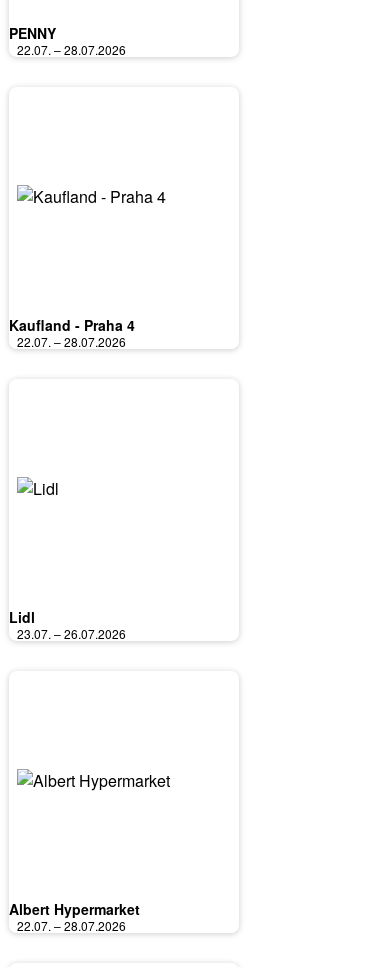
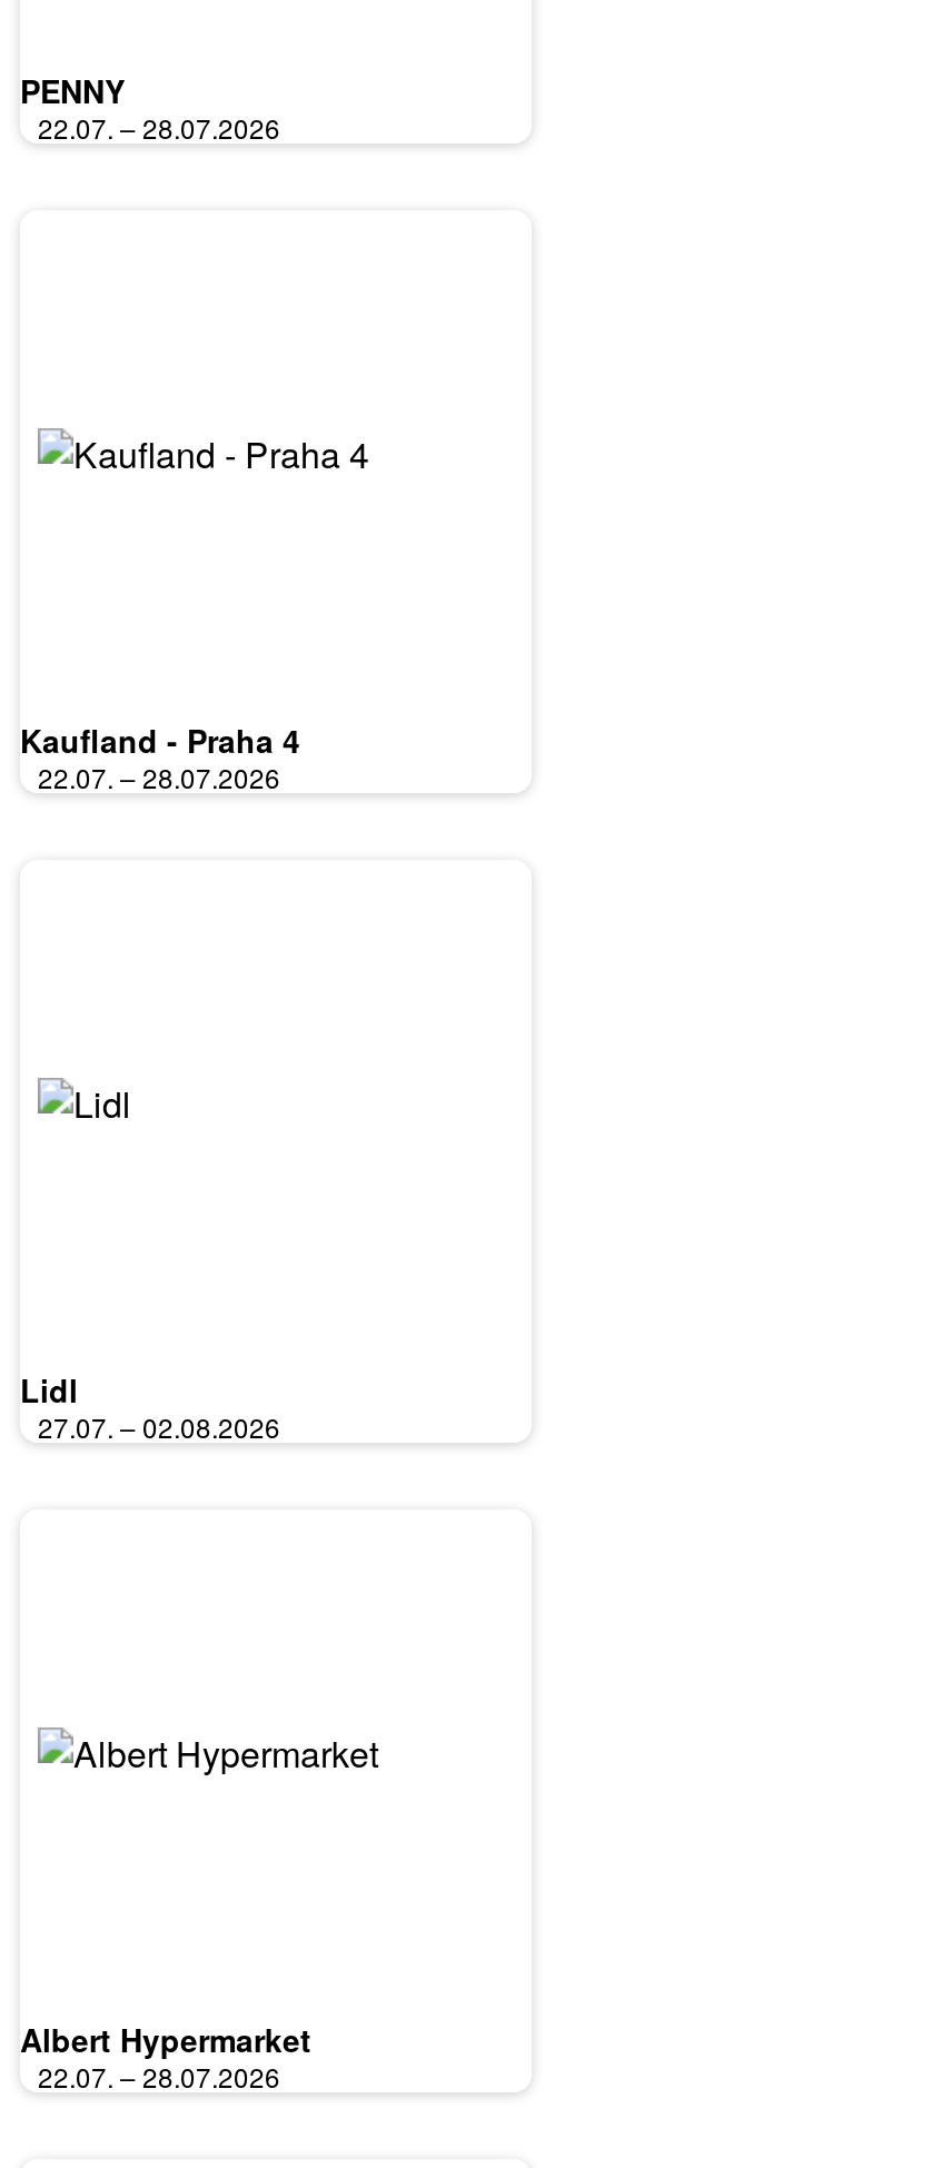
[17,625,126,642] 23.07. – 26.07.2026 -> [38,1407,280,1445] 27.07. – 02.08.2026

